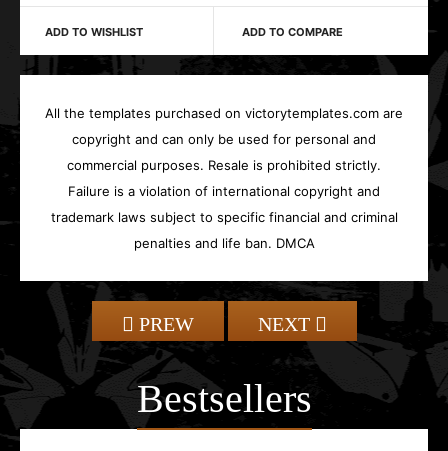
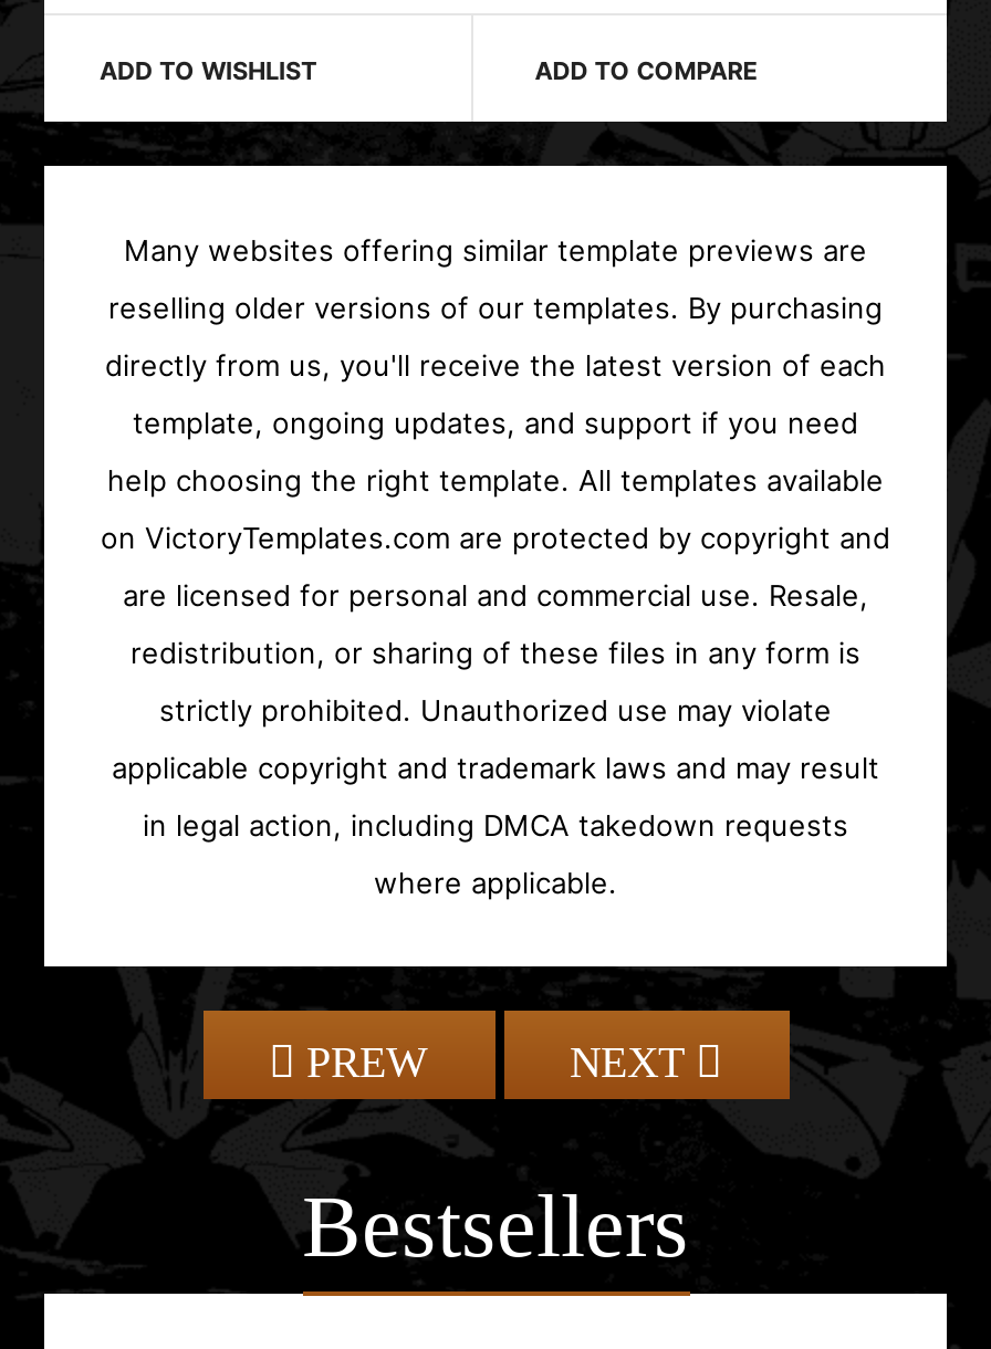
[45,105,403,251] All the templates purchased on victorytemplates.com are | copyright and can only be used for personal and | commercial purposes. Resale is prohibited strictly. | Failure is a violation of international copyright and | trademark laws subject to specific financial and criminal | penalties and life ban. DMCA -> [101,232,890,900] Many websites offering similar template previews are | reselling older versions of our templates. By purchasing | directly from us, you'll receive the latest version of each | template, ongoing updates, and support if you need | help choosing the right template. All templates available | on VictoryTemplates.com are protected by copyright and | are licensed for personal and commercial use. Resale, | redistribution, or sharing of these files in any form is | strictly prohibited. Unauthorized use may violate | applicable copyright and trademark laws and may result | in legal action, including DMCA takedown requests | where applicable.

